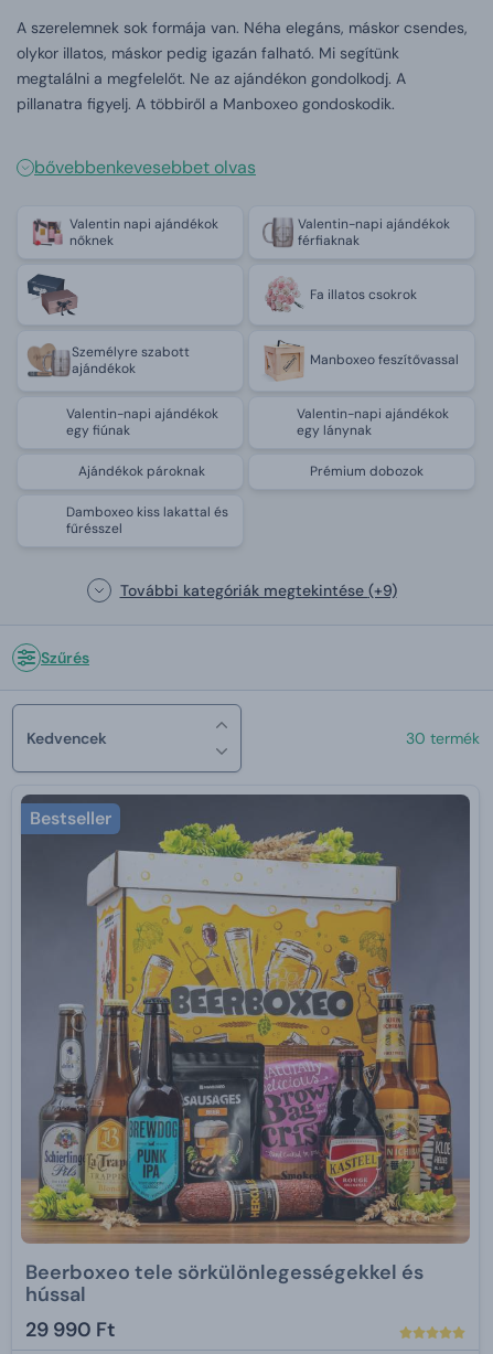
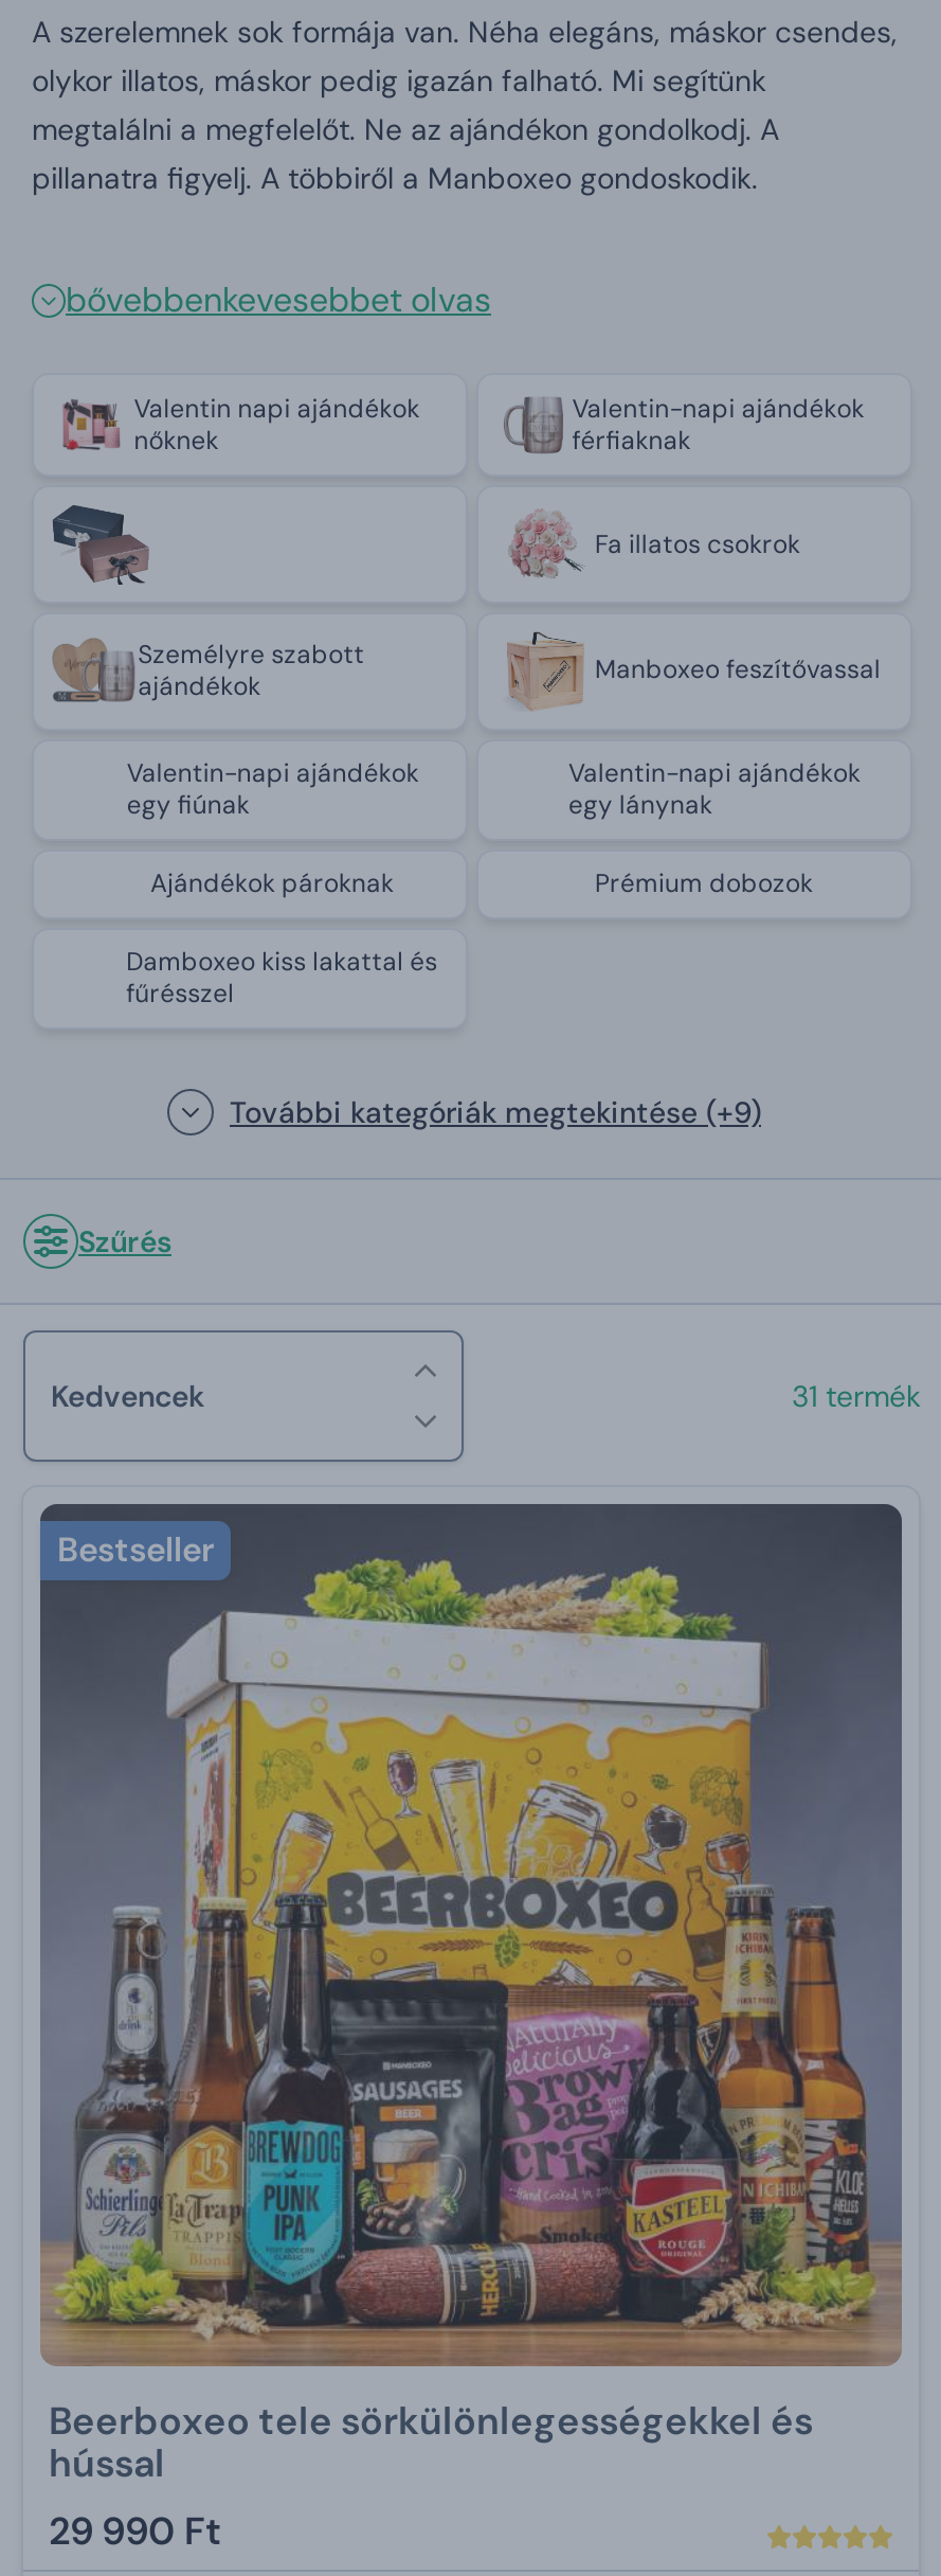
[406,728,480,748] 30 termék -> [792,1376,921,1414] 31 termék

